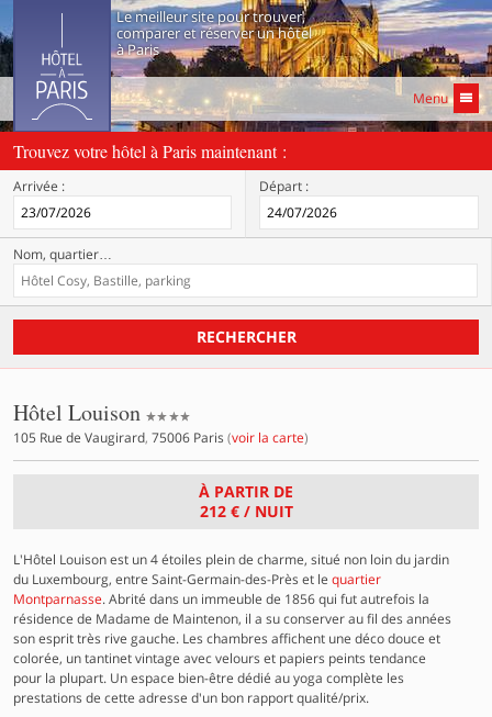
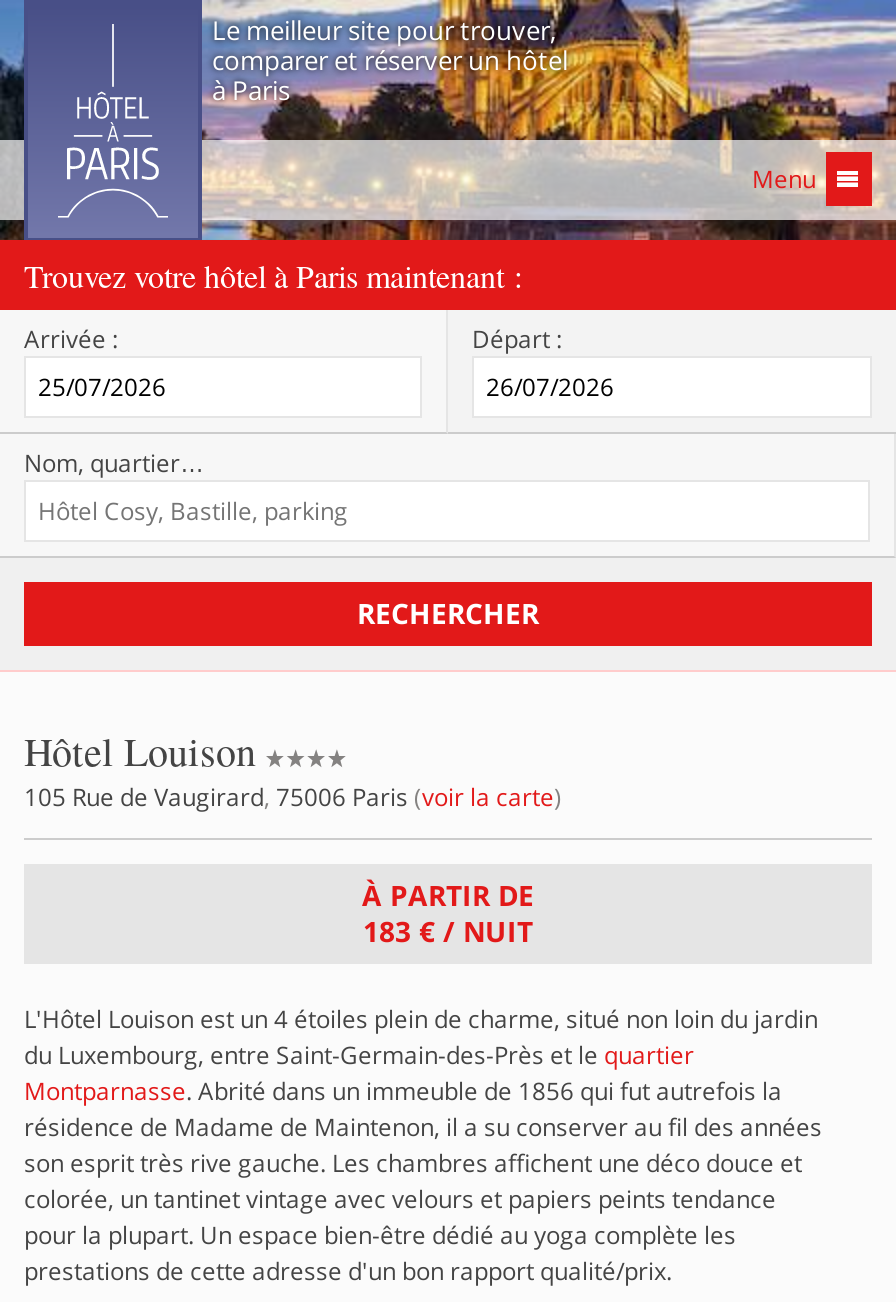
[199,501,293,522] 212 €/ NUIT -> [363,912,533,950] 183 €/ NUIT

